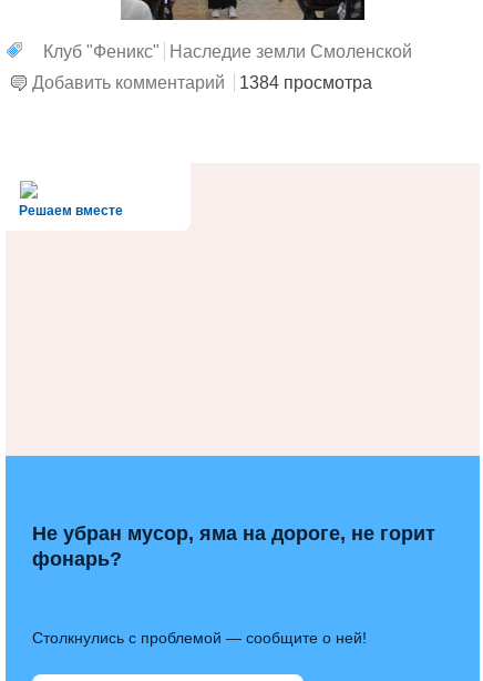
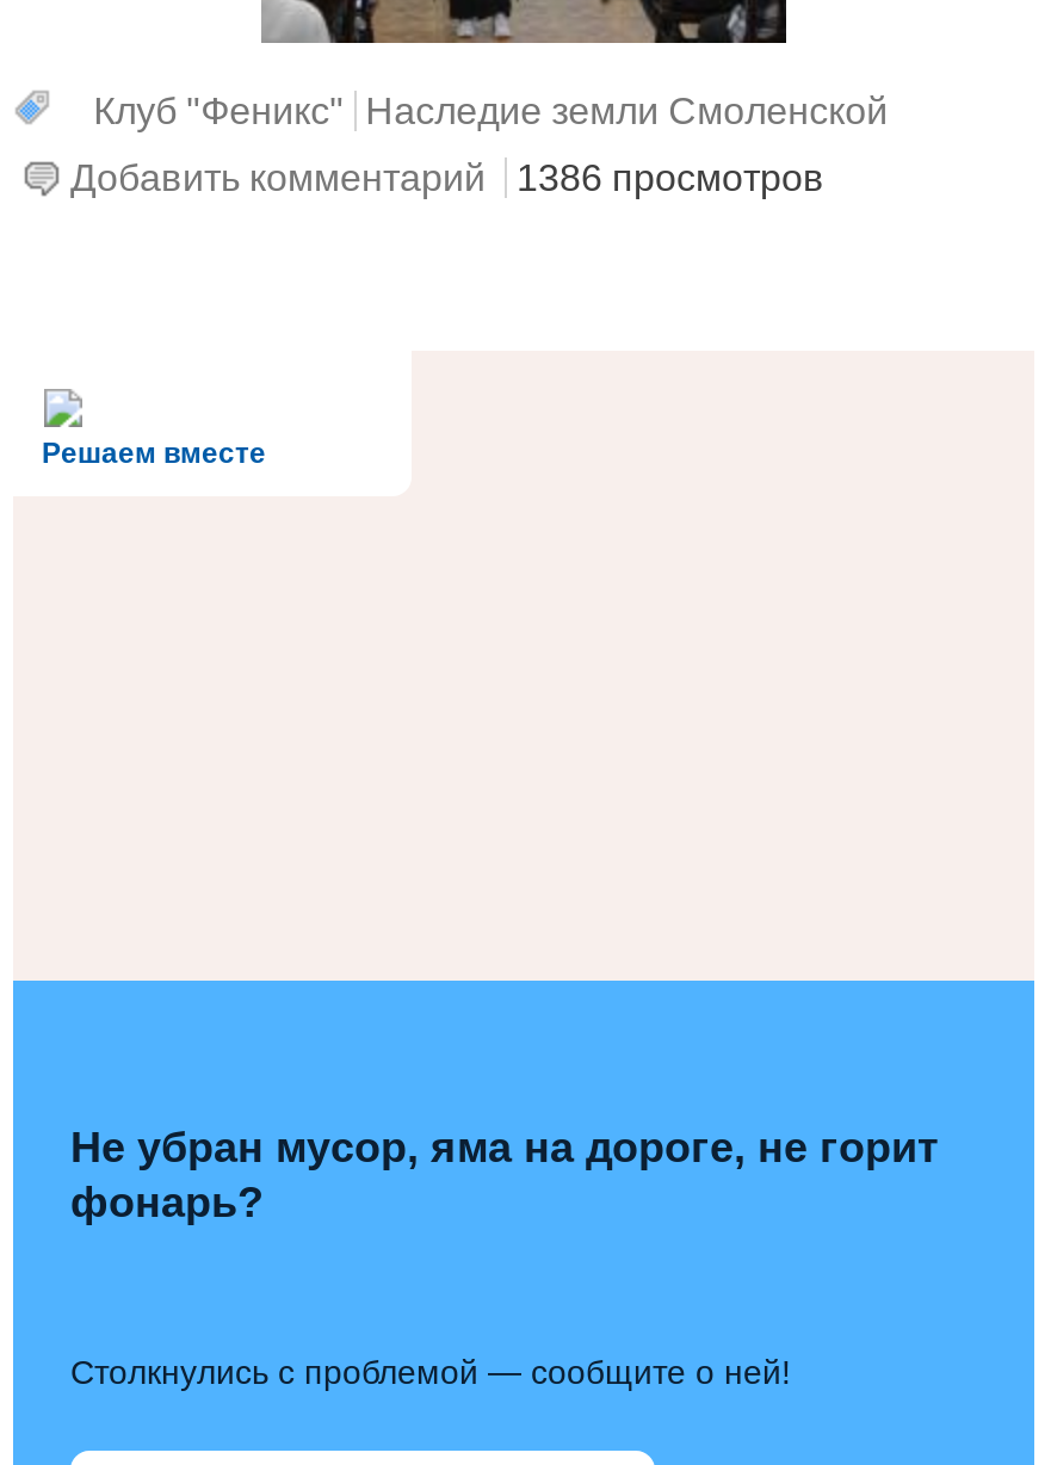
[32,73,372,92] Добавить комментарий 1384 просмотра -> [70,157,824,198] Добавить комментарий 1386 просмотров

